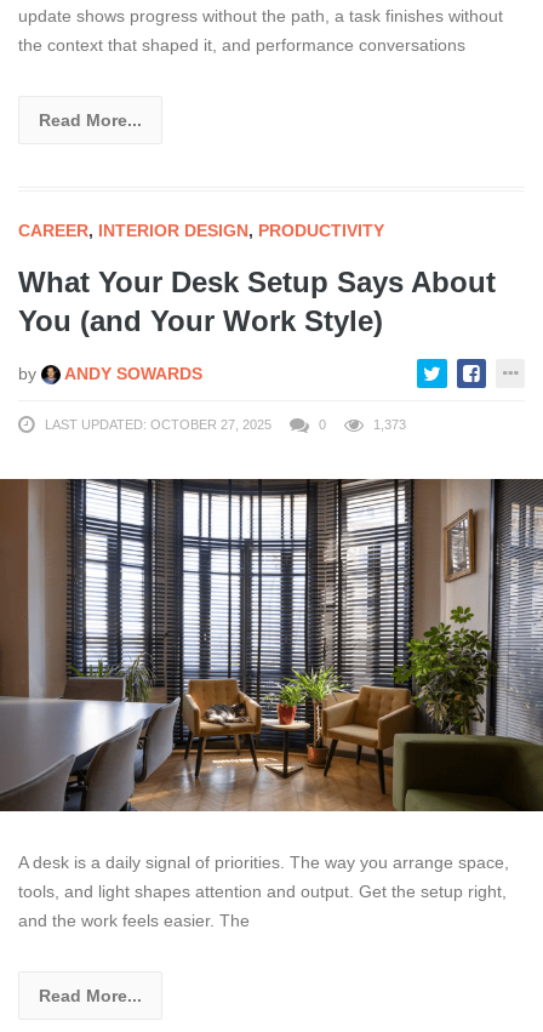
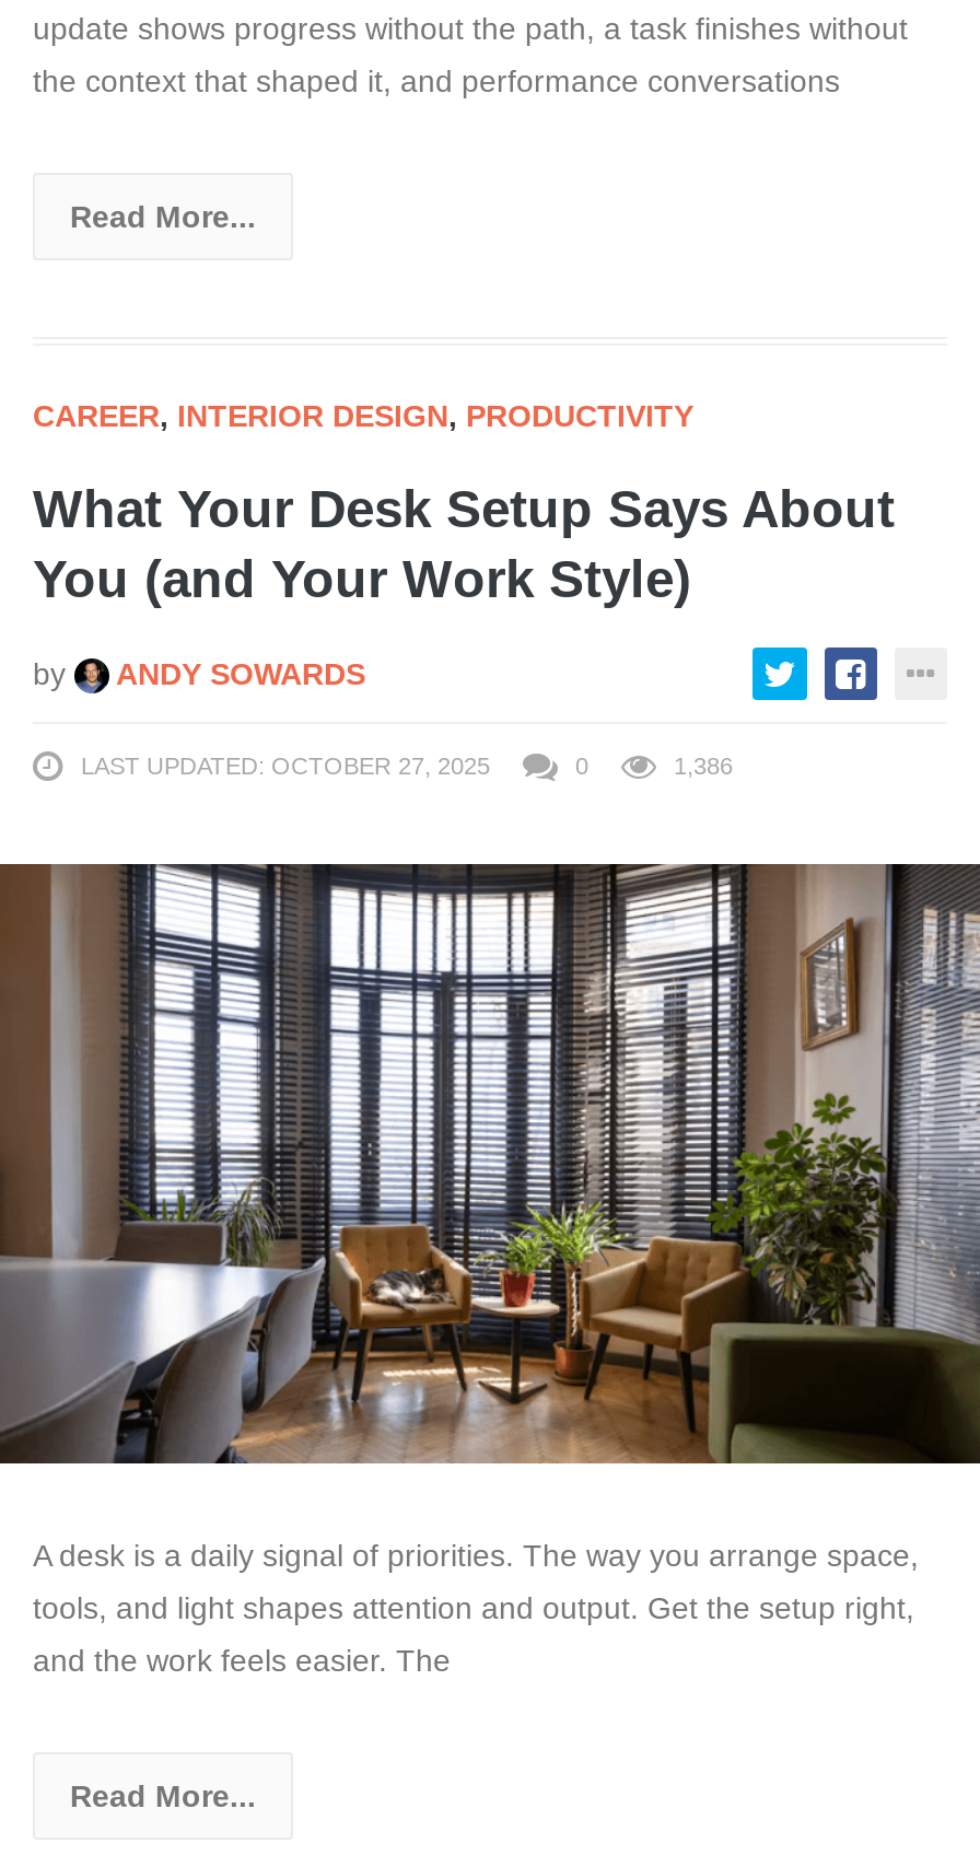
[370,417,406,432] 1,373 -> [667,752,733,779] 1,386

